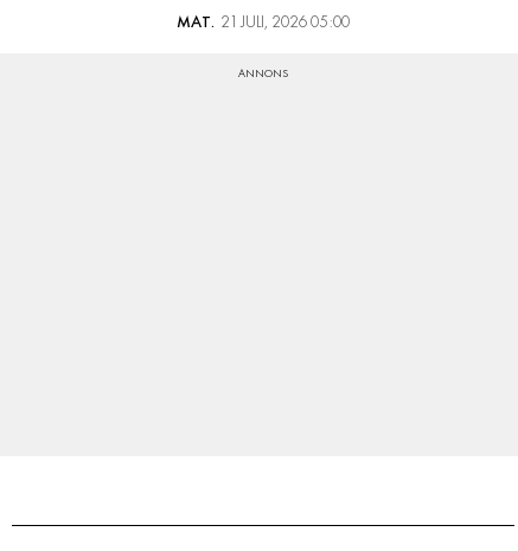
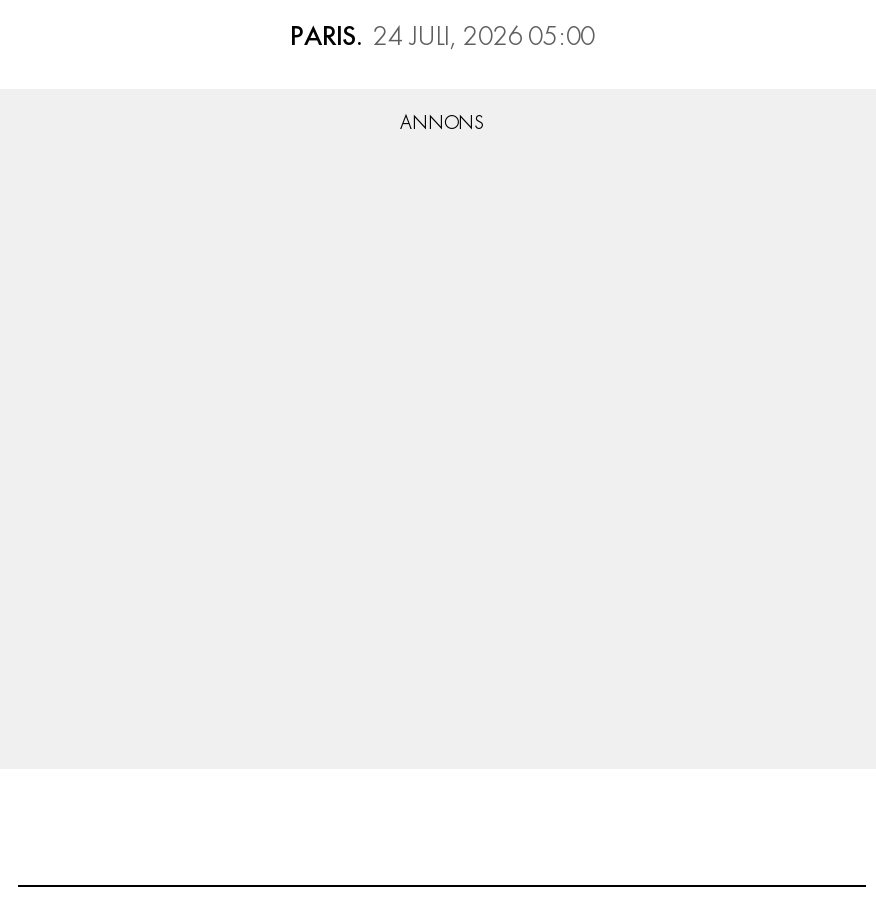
[177,15,350,30] MAT. 21 JULI, 2026 05:00 -> [290,24,594,50] PARIS. 24 JULI, 2026 05:00

